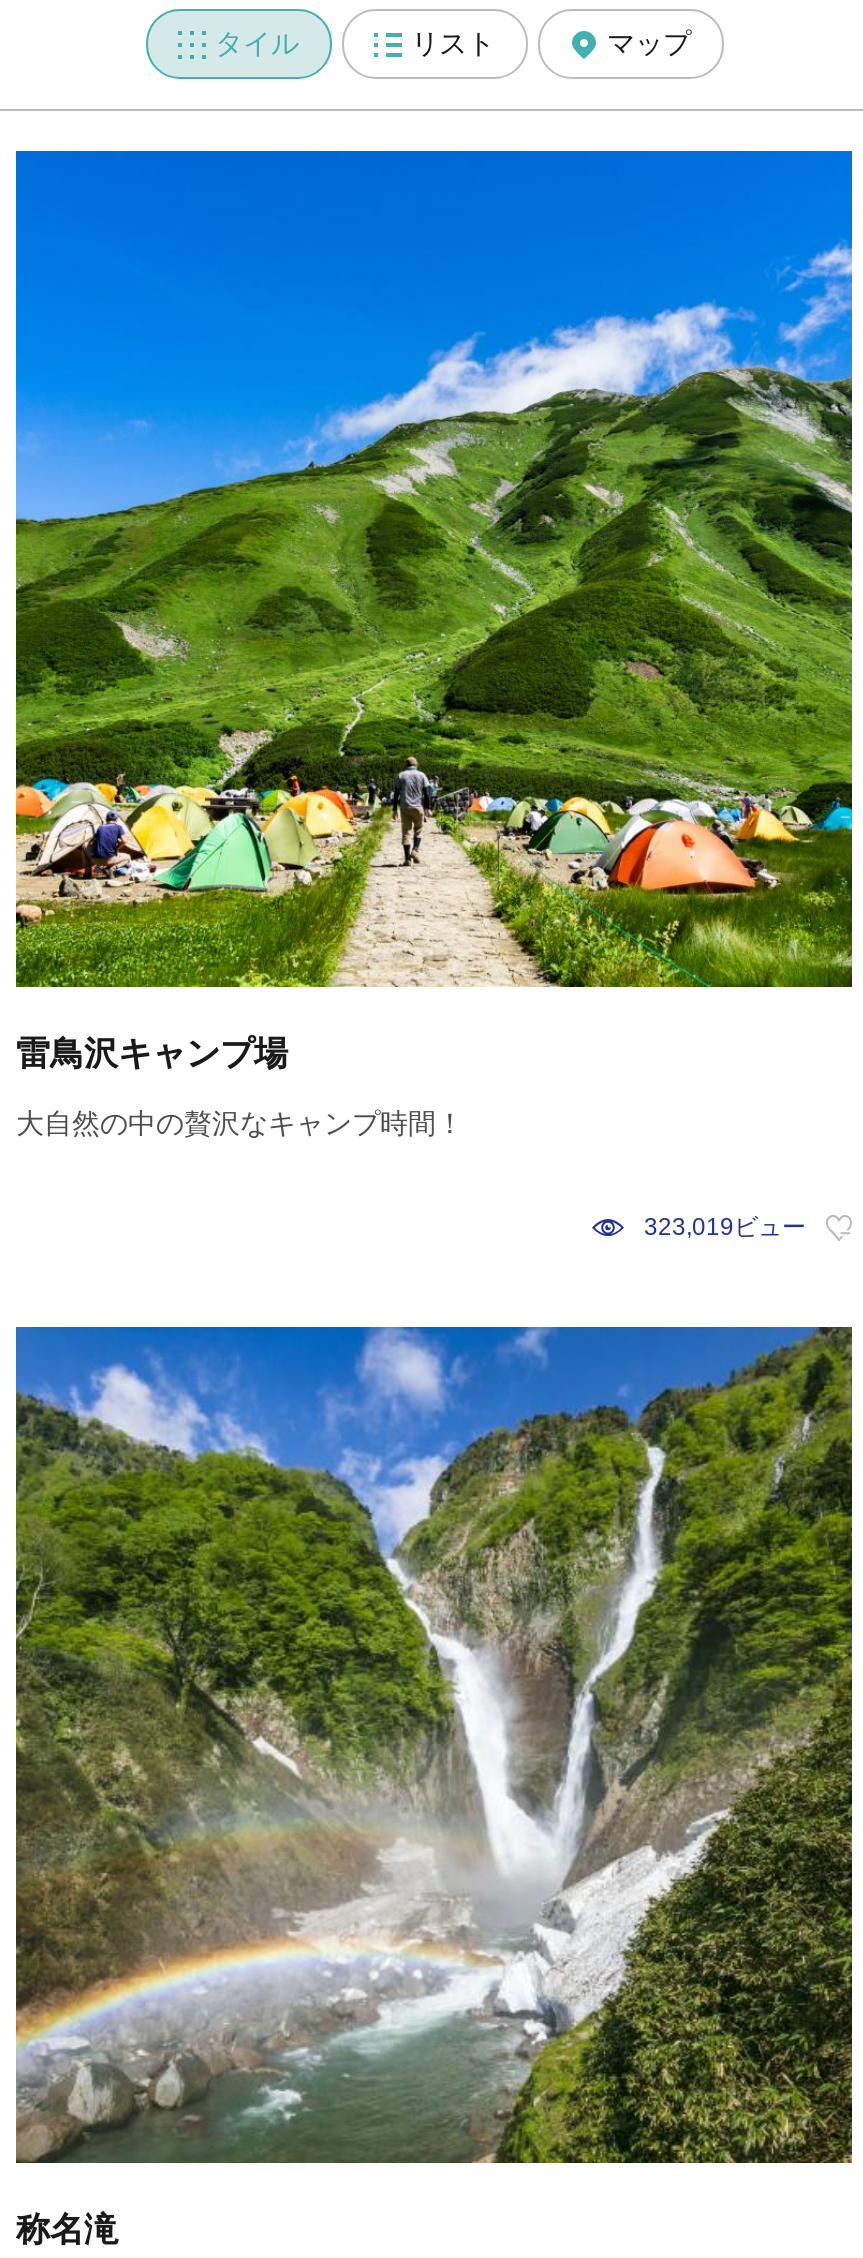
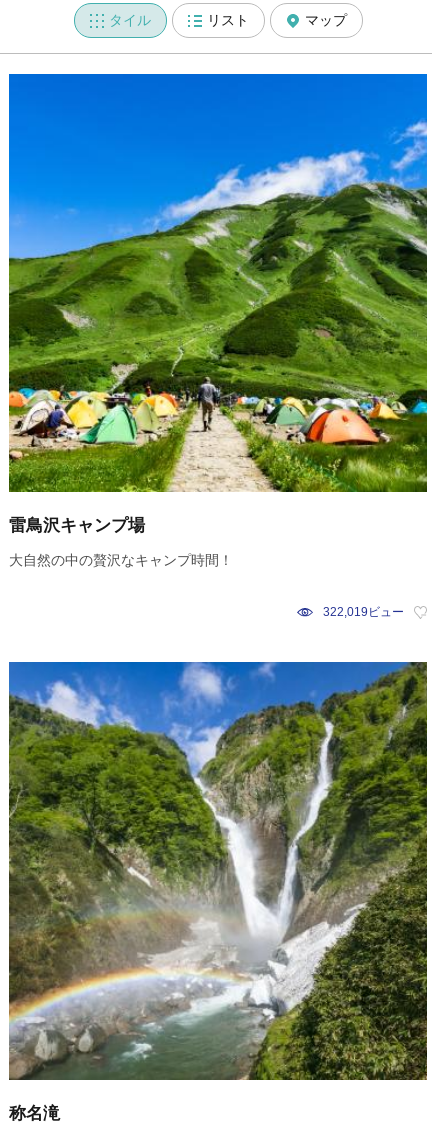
[644,1213,806,1241] 323,019ビュー -> [323,605,404,619] 322,019ビュー

